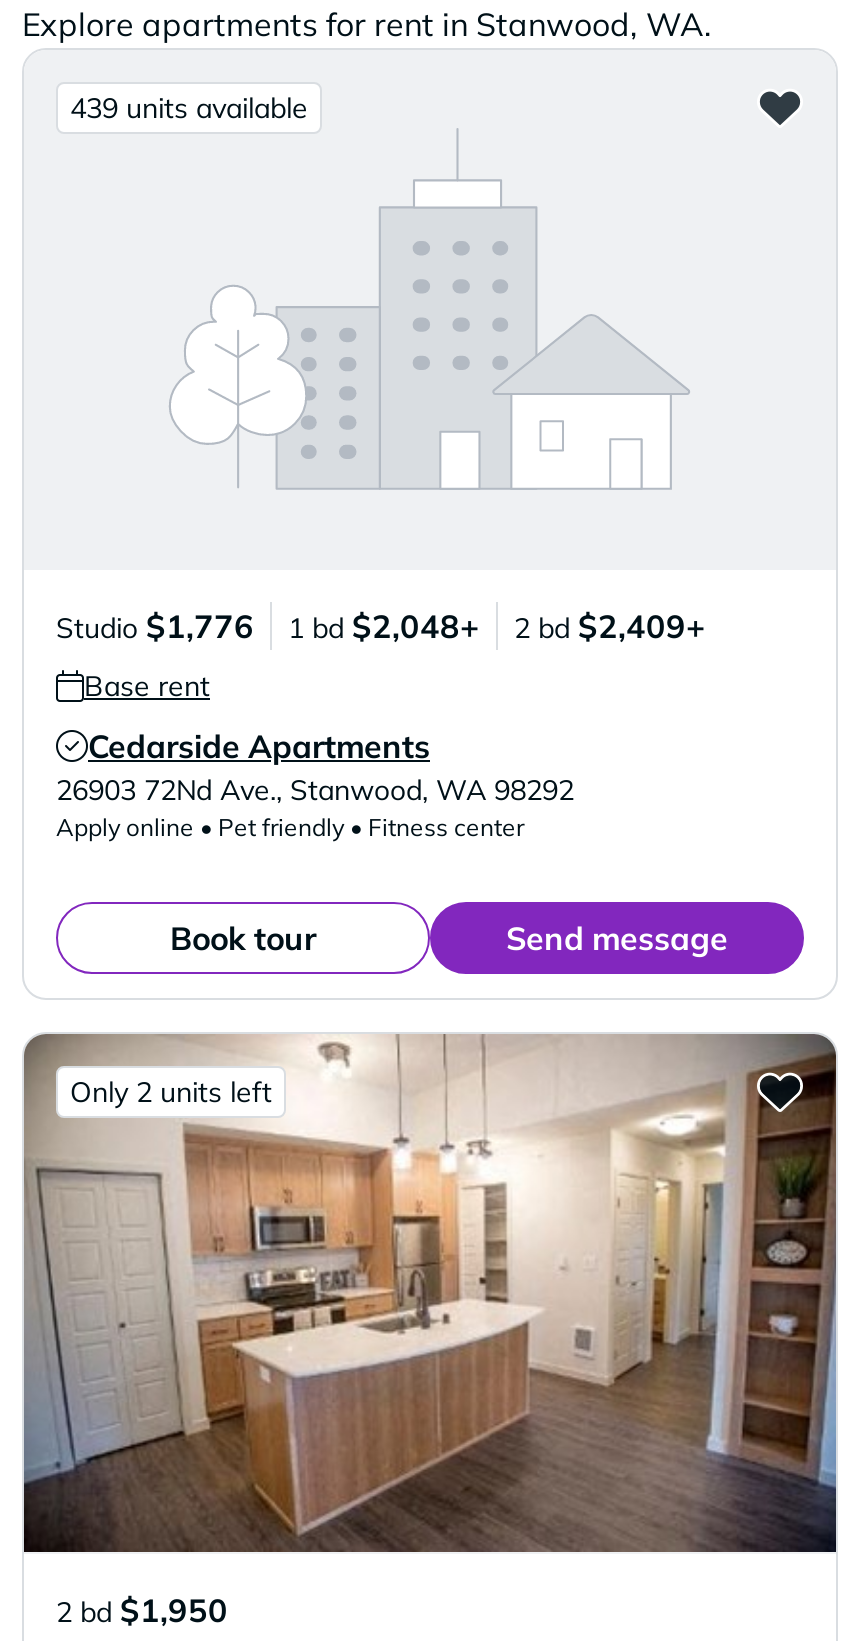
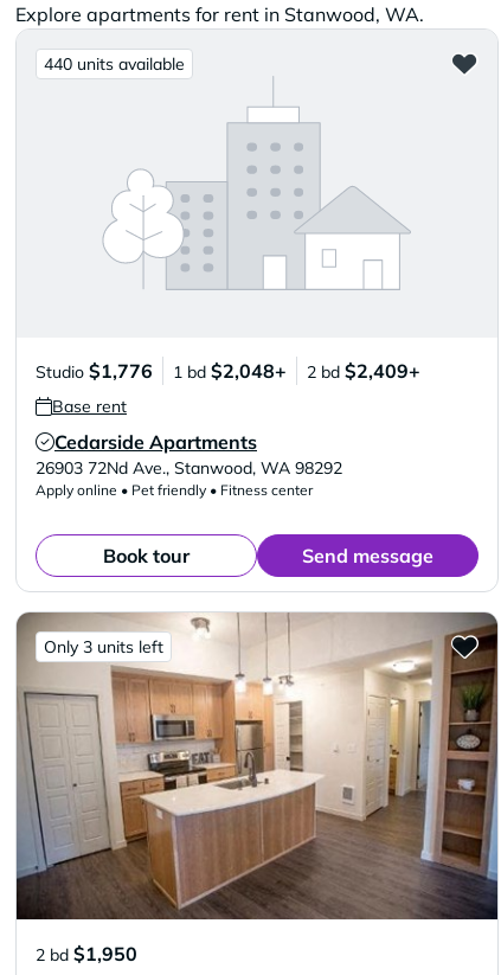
[70,90,308,126] 439 units available -> [44,53,185,75] 440 units available
[70,1074,272,1110] Only 2 units left -> [44,636,163,658] Only 3 units left

